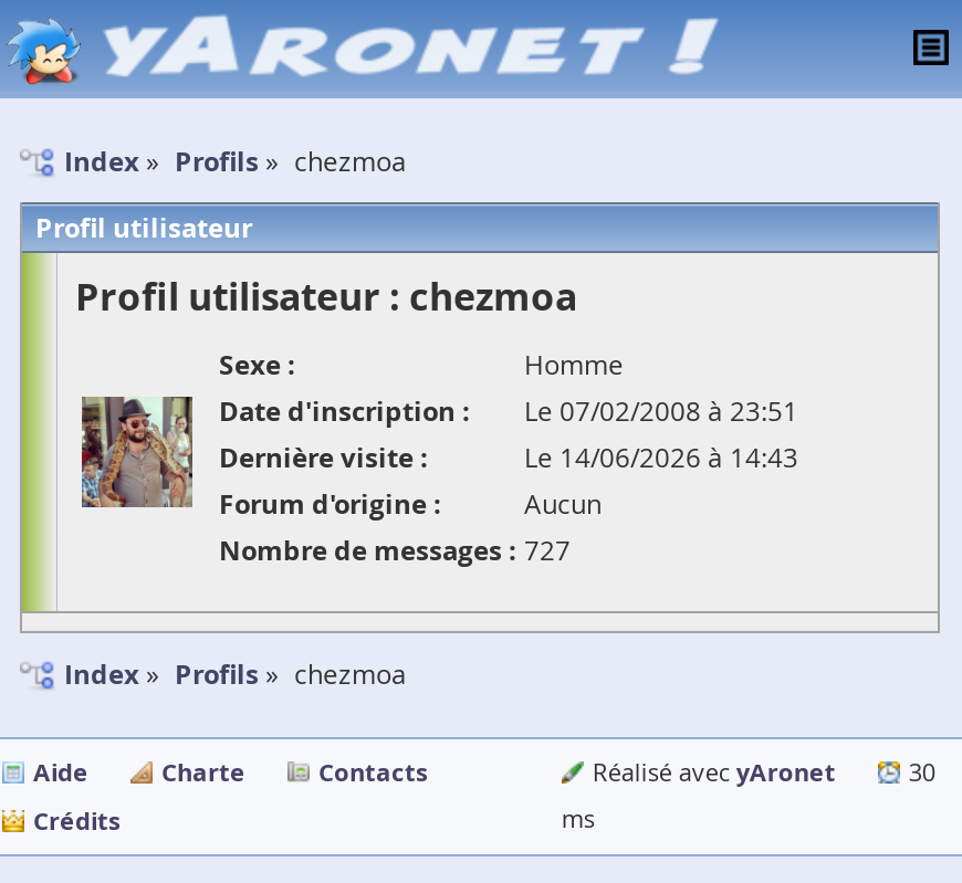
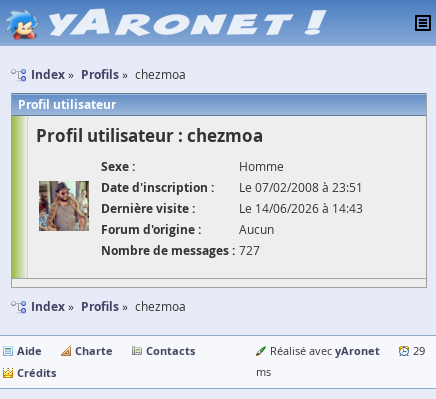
[909,757,935,788] 30 -> [413,344,425,358] 29

